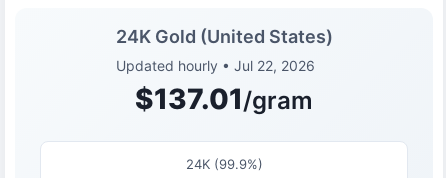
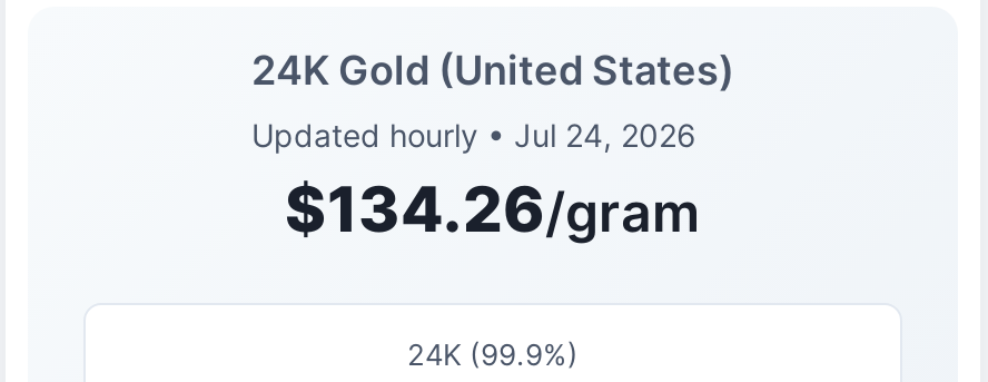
[115,57,314,74] Updated hourly • Jul 22, 2026 -> [251,116,696,154] Updated hourly • Jul 24, 2026
[135,82,313,116] $137.01/gram -> [285,172,701,247] $134.26/gram

